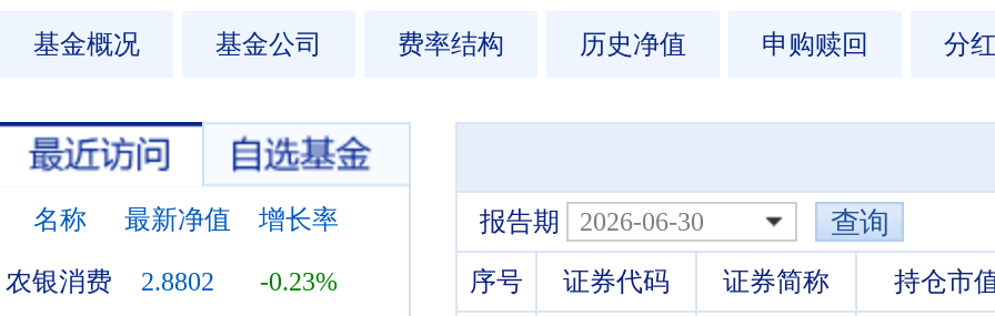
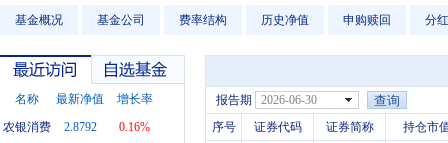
[141,266,214,297] 2.8802 -> [63,120,96,134] 2.8792
[260,266,338,297] -0.23% -> [119,120,150,134] 0.16%

